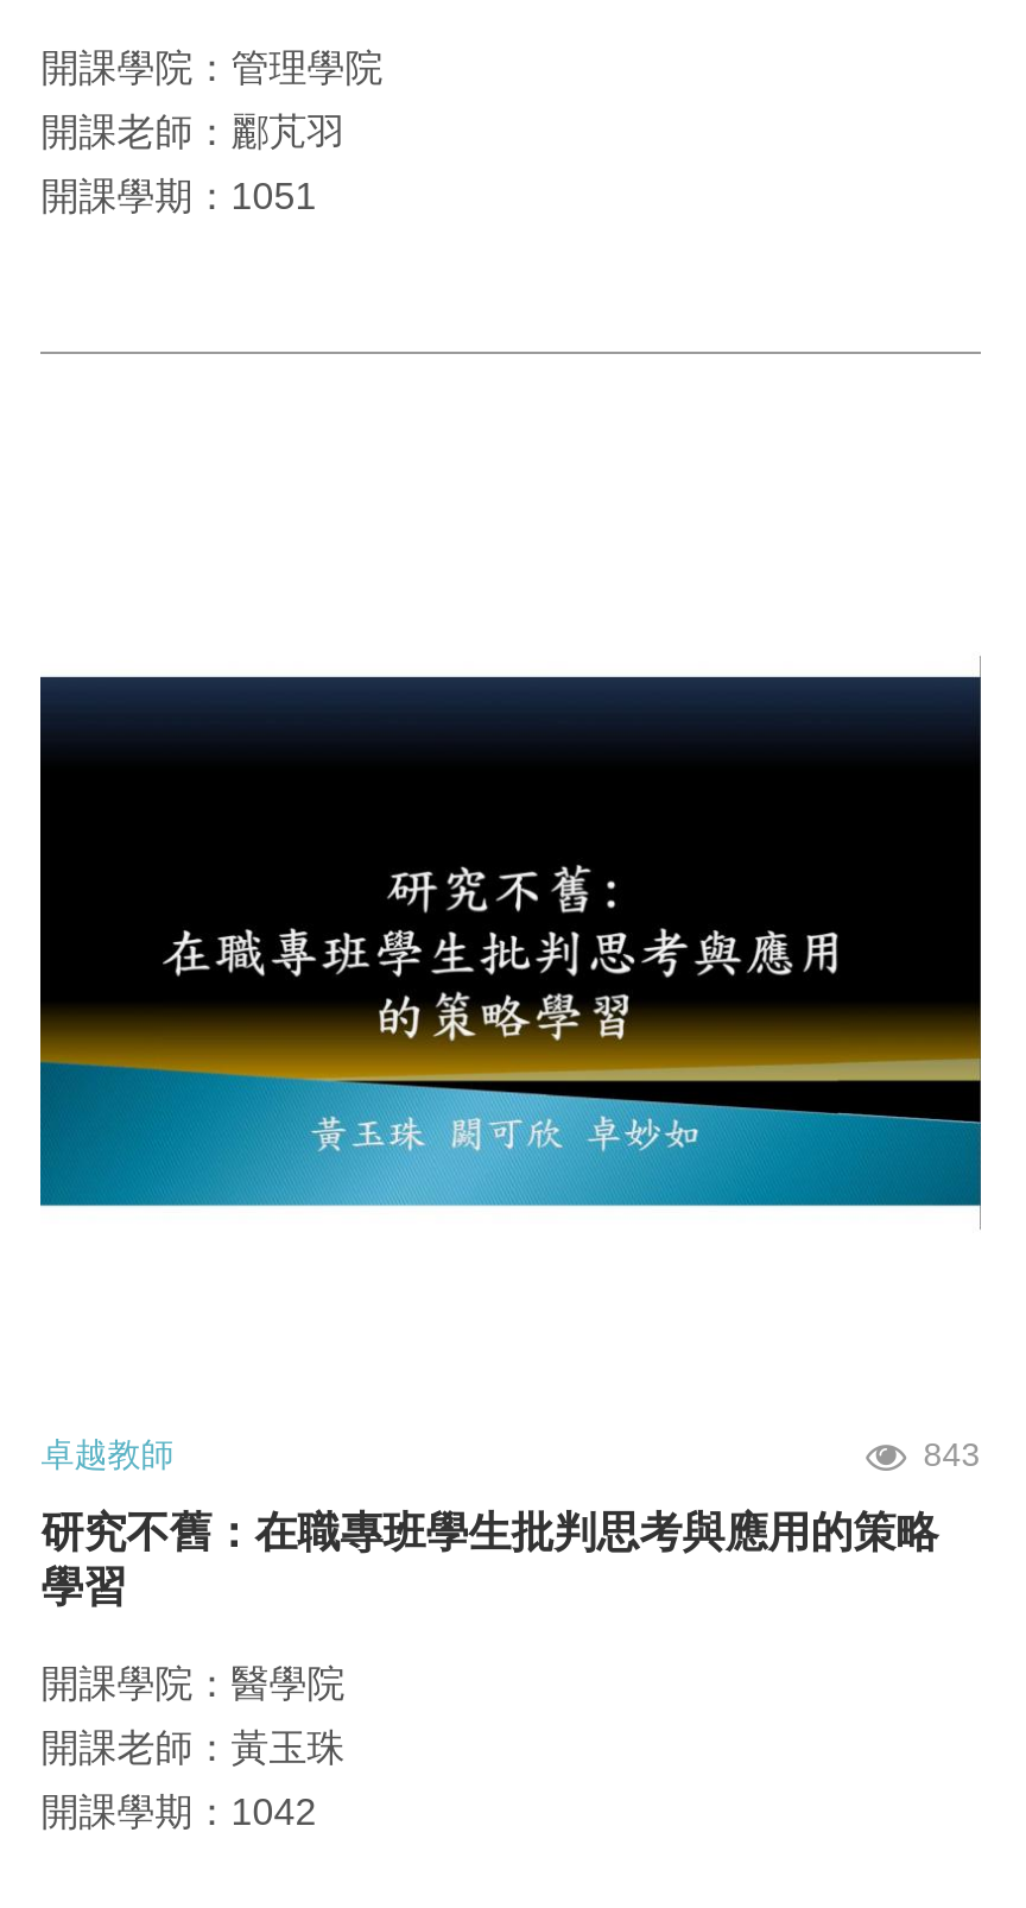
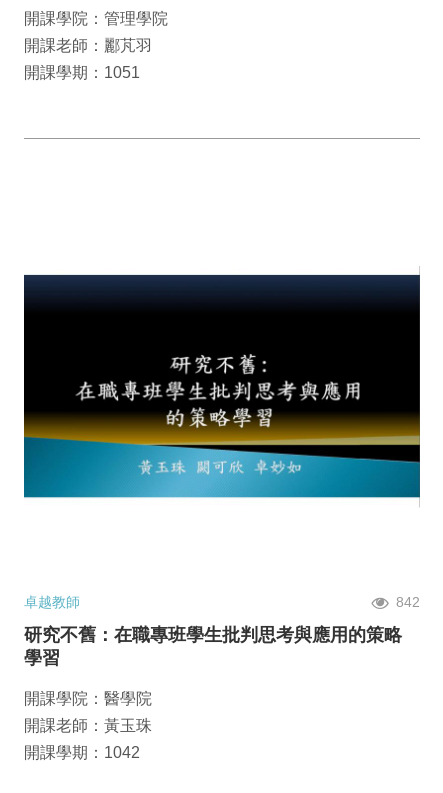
[923,1436,980,1474] 843 -> [396,594,420,610] 842

